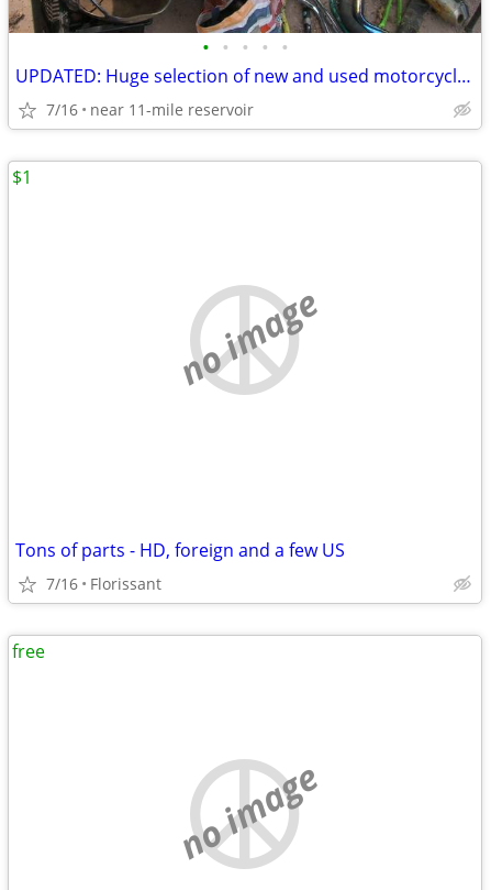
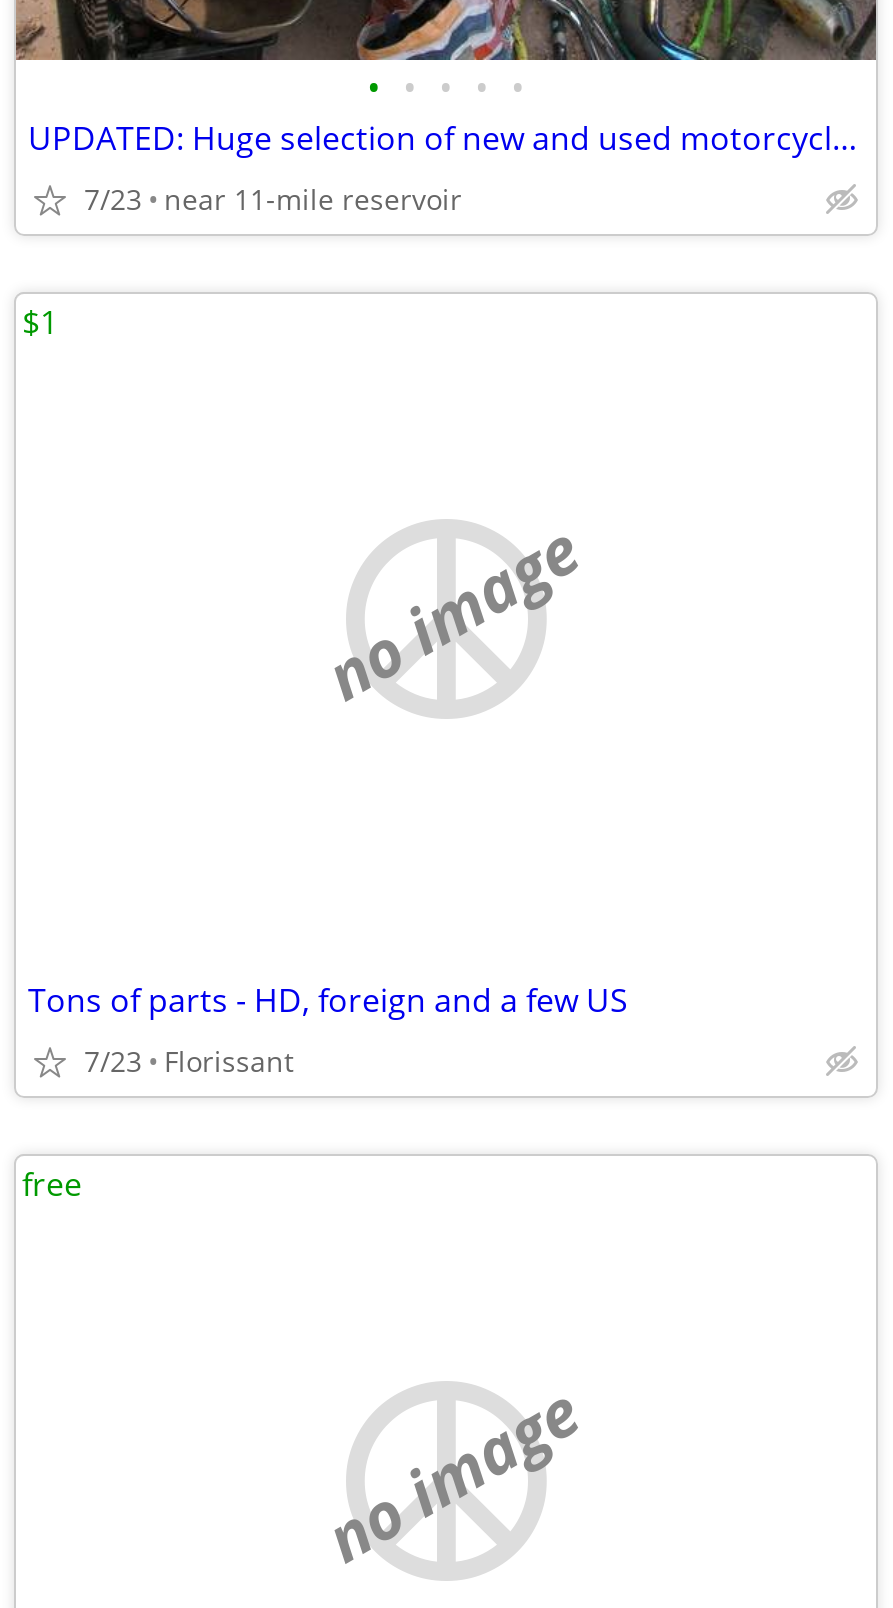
[46,99,254,120] 7/16 near 11-mile reservoir -> [84,180,462,218] 7/23 near 11-mile reservoir
[46,573,161,594] 7/16 Florissant -> [84,1042,294,1080] 7/23 Florissant

